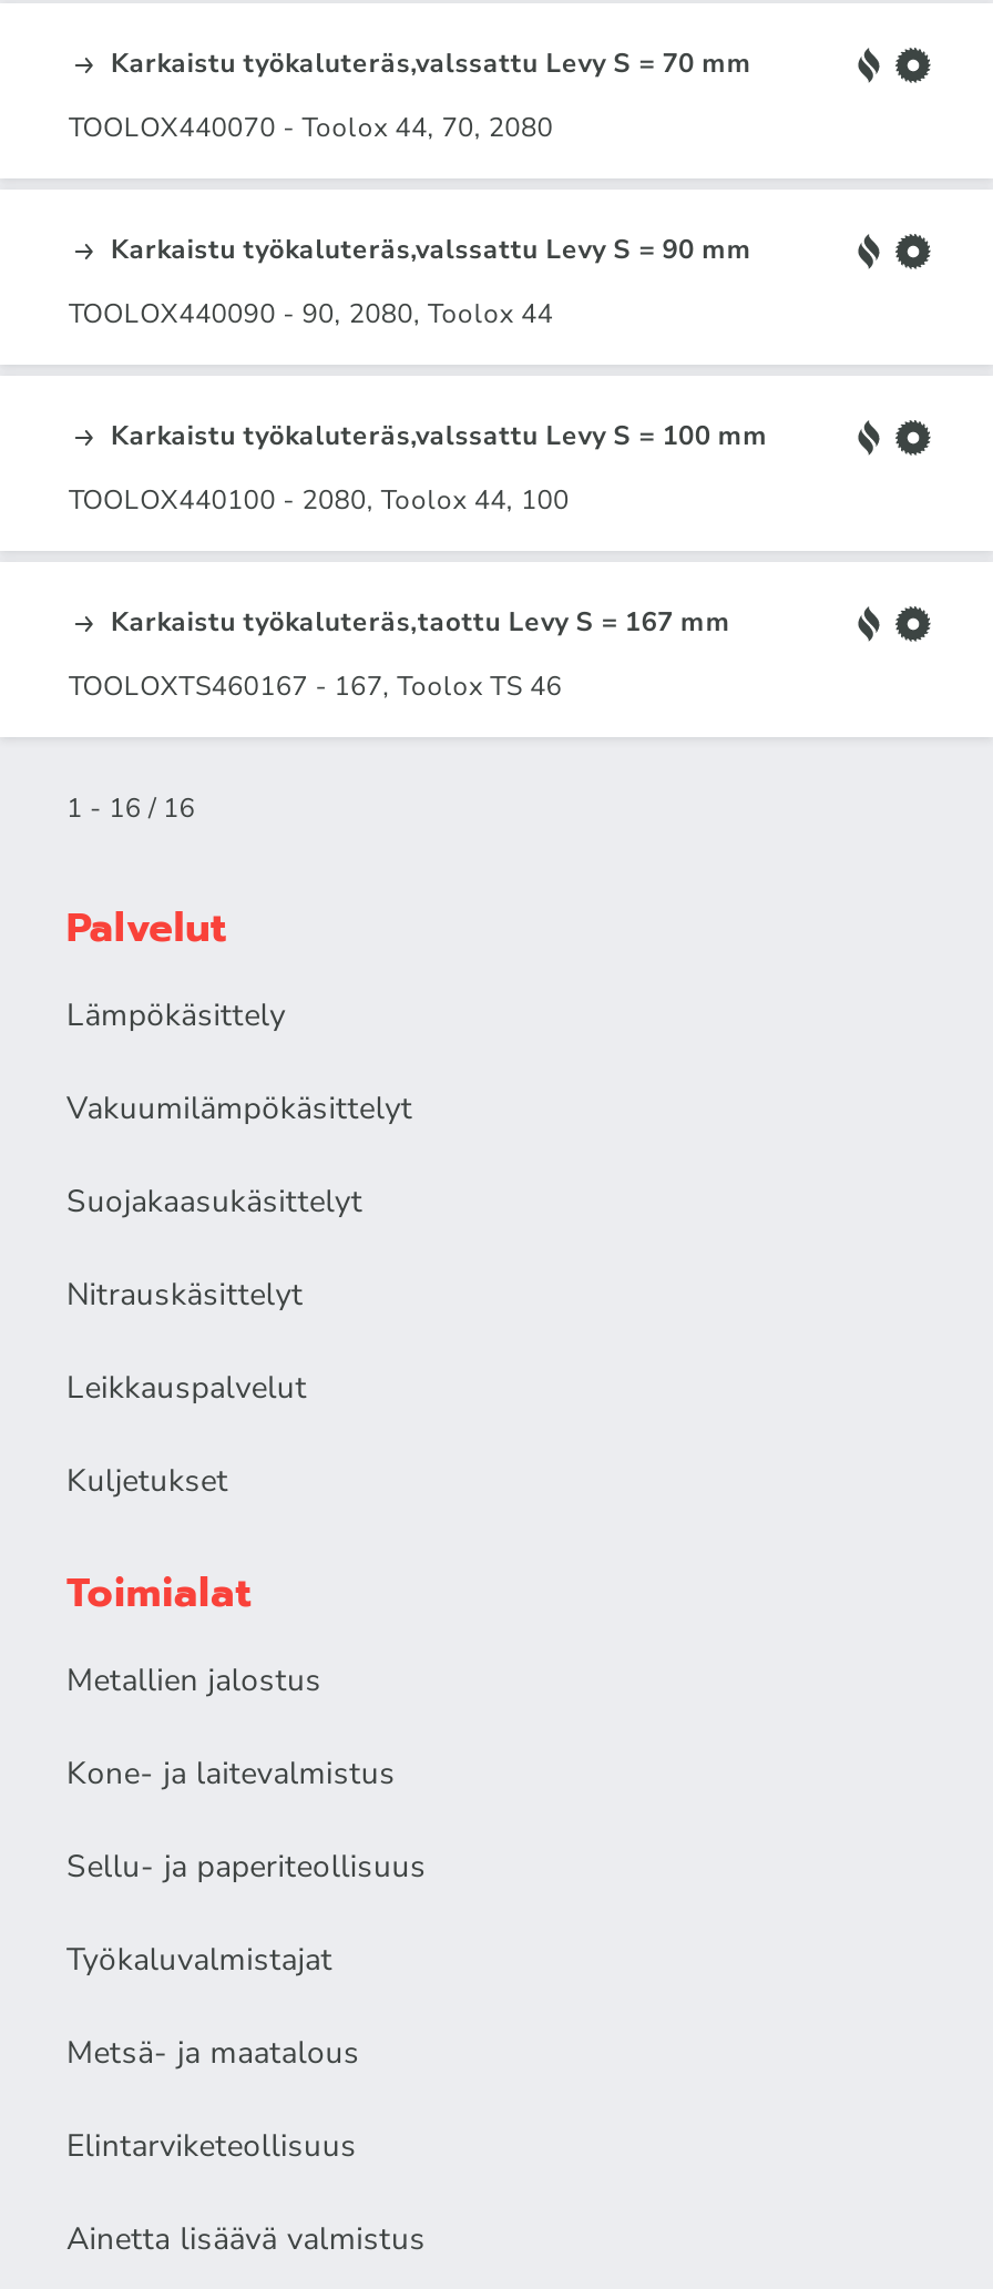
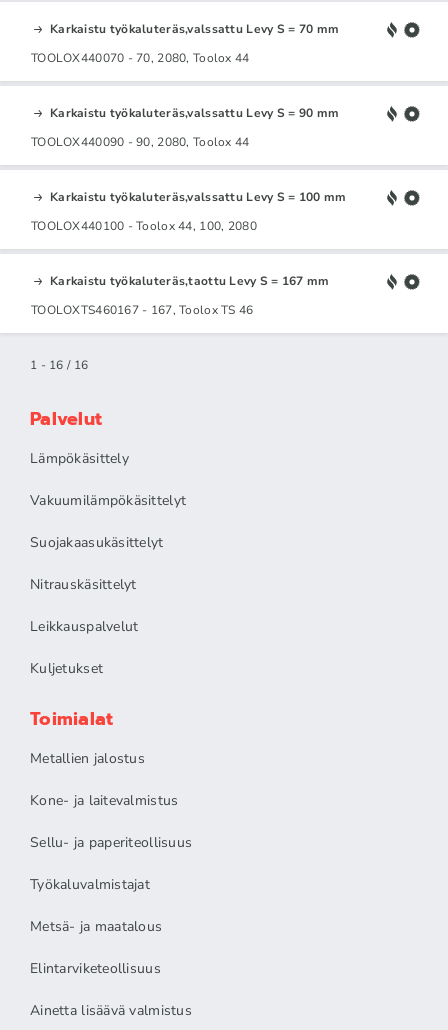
[69,109,553,144] TOOLOX440070 - Toolox 44, 70, 2080 -> [31,49,249,65] TOOLOX440070 - 70, 2080, Toolox 44
[69,481,569,517] TOOLOX440100 - 2080, Toolox 44, 100 -> [31,217,257,233] TOOLOX440100 - Toolox 44, 100, 2080

